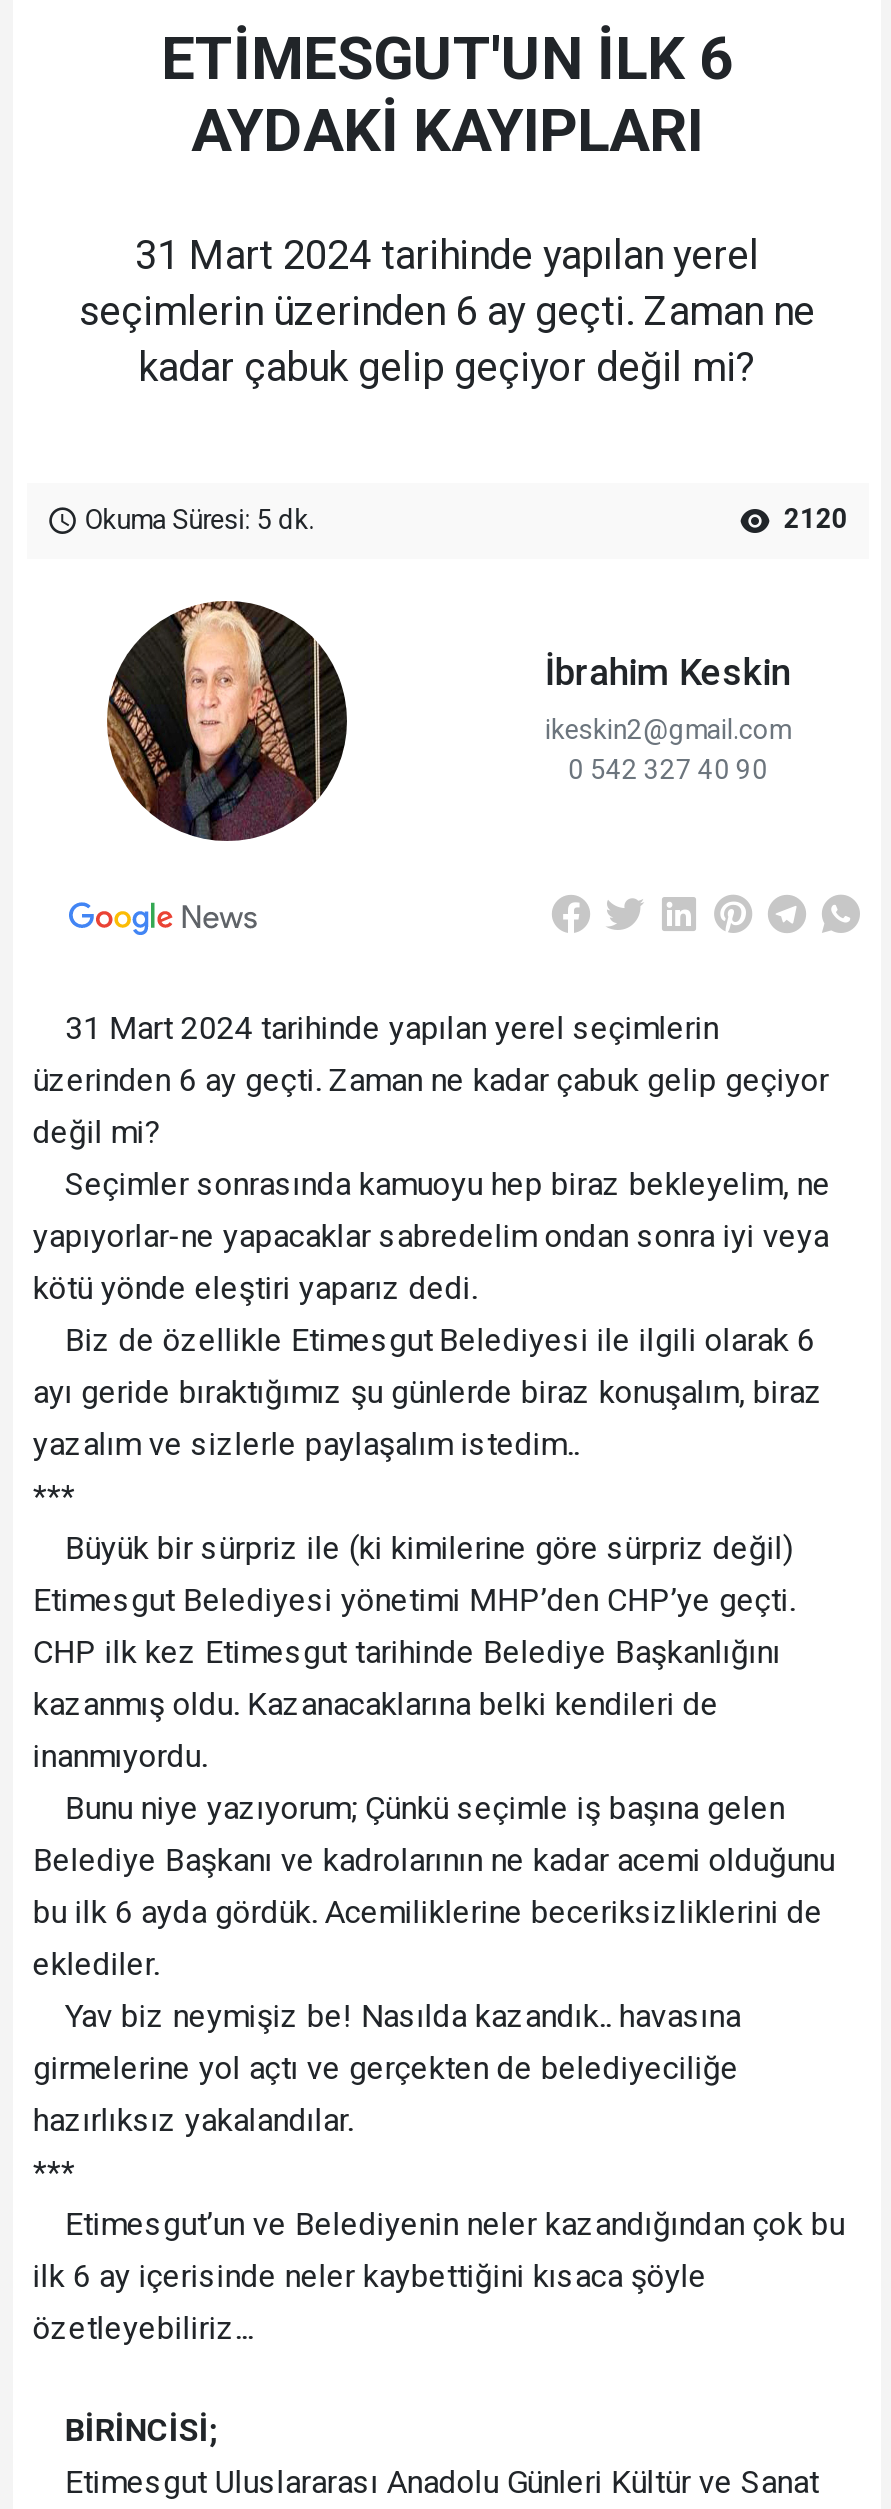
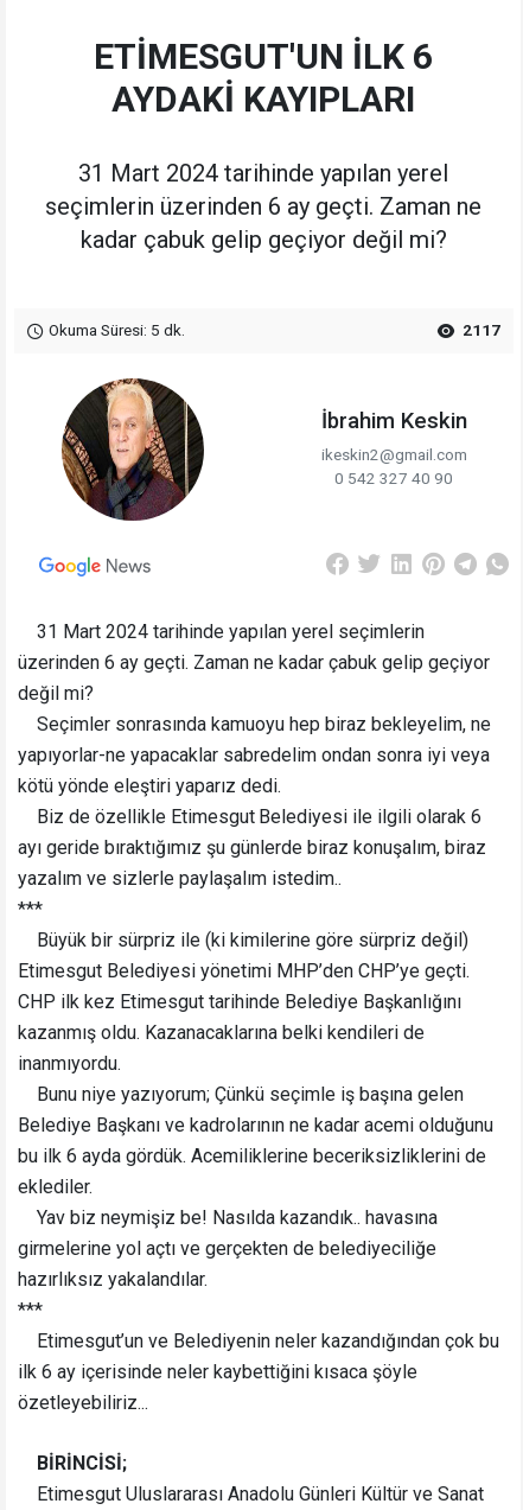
[784,502,848,534] 2120 -> [463,320,501,339] 2117

